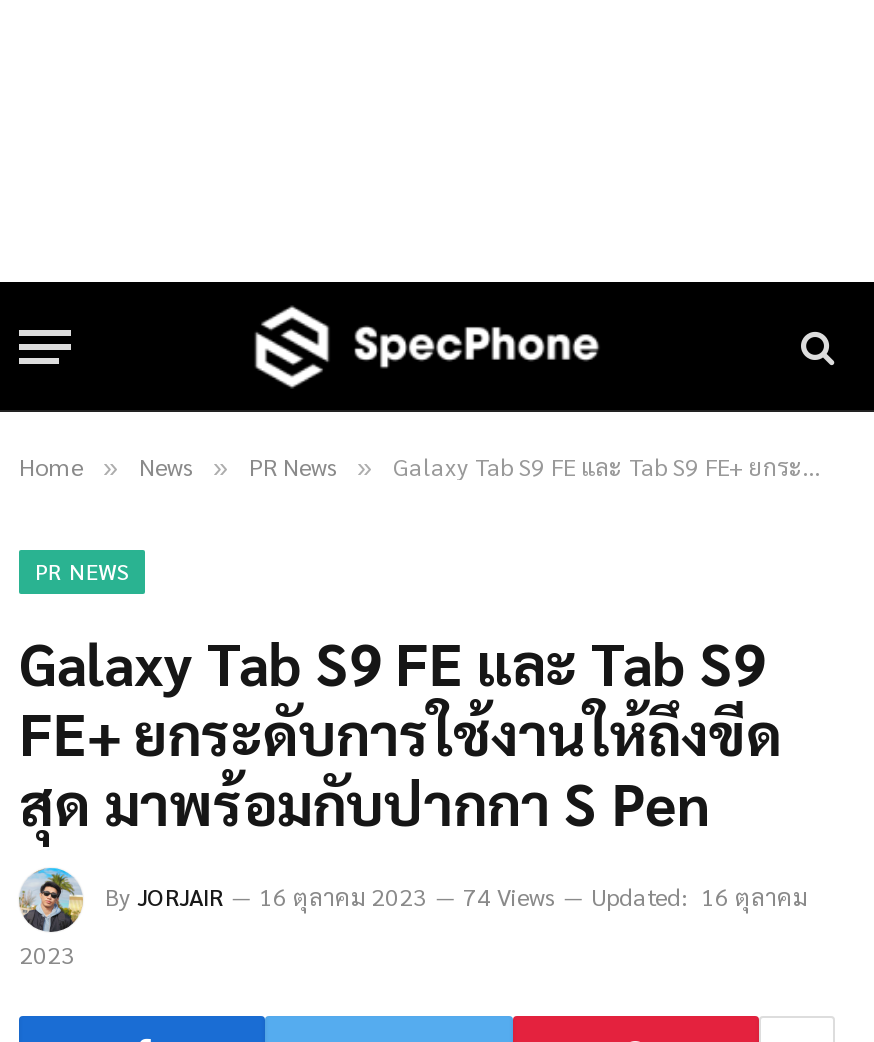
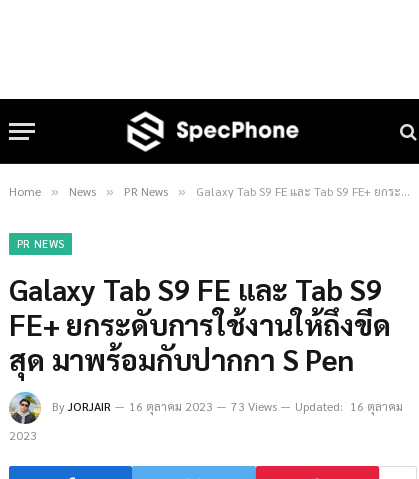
[105,880,807,912] By JORJAIR 16 ตุลาคม 2023 74 Views Updated: 16 ตุลาคม -> [52,398,403,414] By JORJAIR 16 ตุลาคม 2023 73 Views Updated: 16 ตุลาคม

